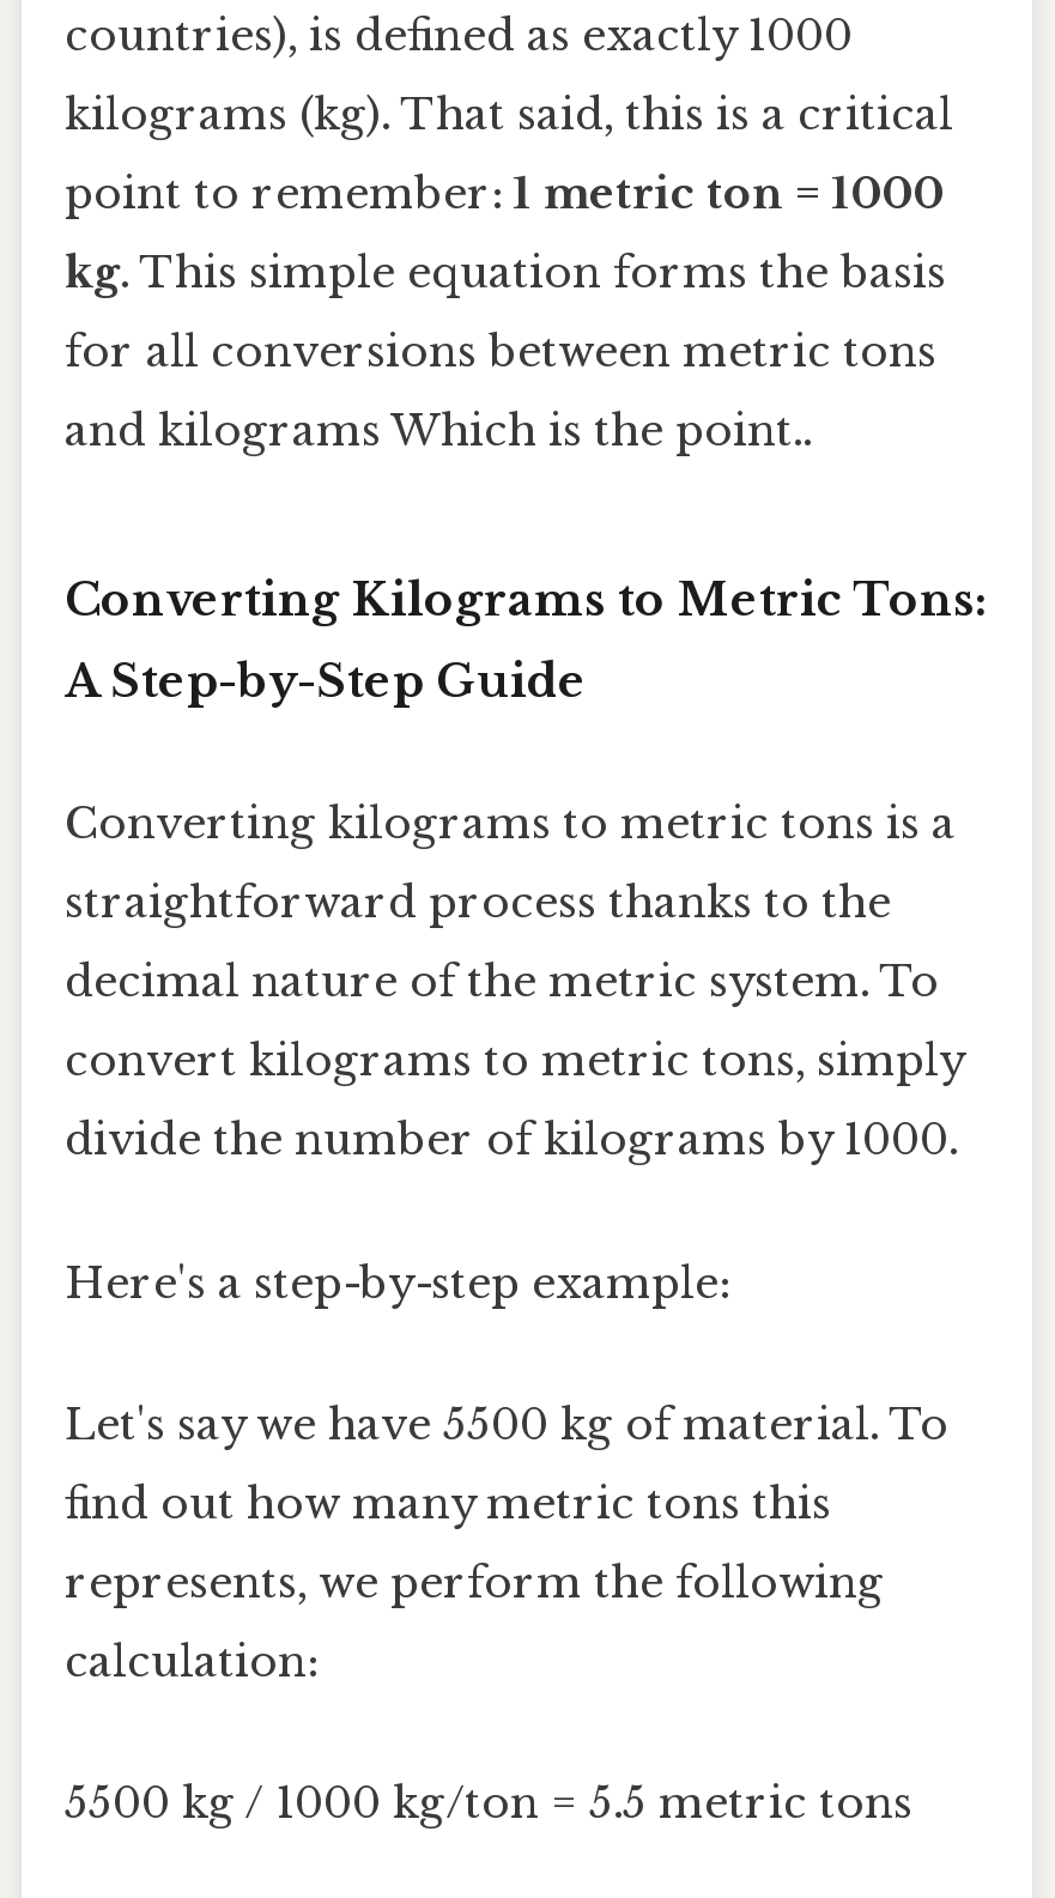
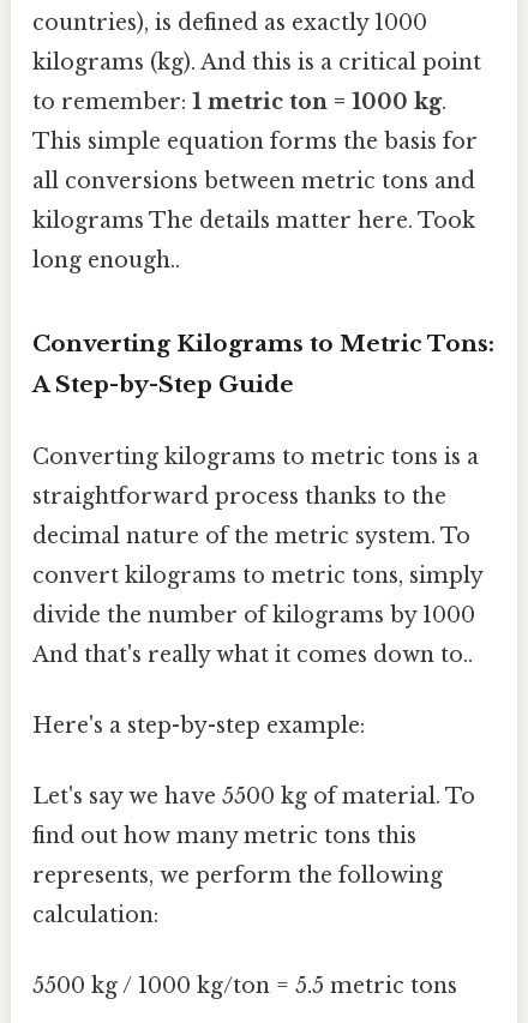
[65,90,953,459] kilograms (kg). That said, this is a critical | point to remember: 1 metric ton = 1000 | kg. This simple equation forms the basis | for all conversions between metric tons | and kilograms Which is the point.. -> [32,49,481,273] kilograms (kg). And this is a critical point | to remember: 1 metric ton = 1000 kg. | This simple equation forms the basis for | all conversions between metric tons and | kilograms The details matter here. Took | long enough..
[65,1115,958,1168] divide the number of kilograms by 1000. -> [32,602,475,668] divide the number of kilograms by 1000 | And that's really what it comes down to..

